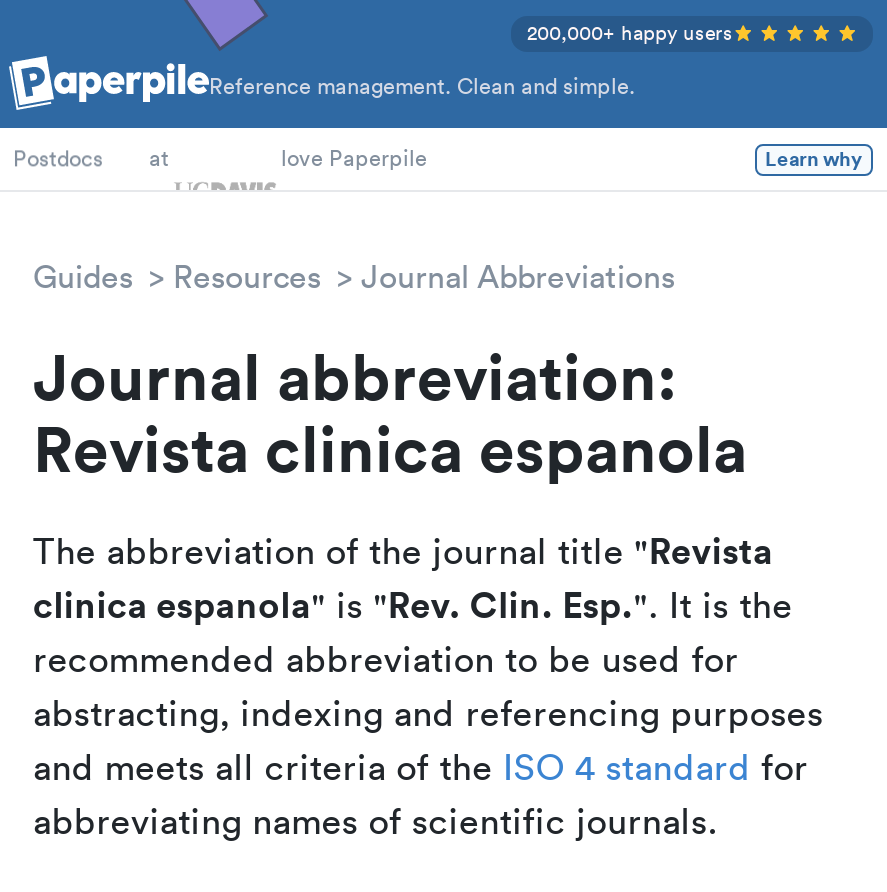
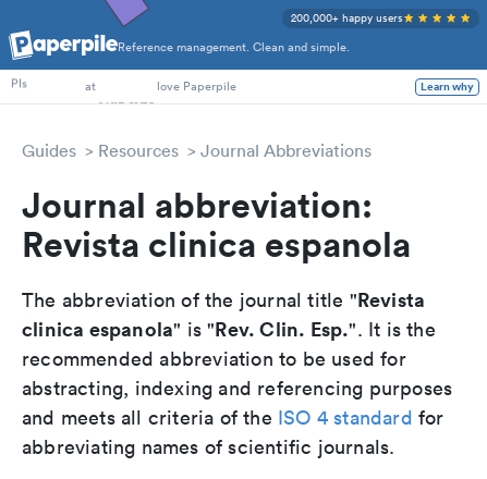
[13,144,103,176] Postdocs -> [11,76,27,94] PIs

